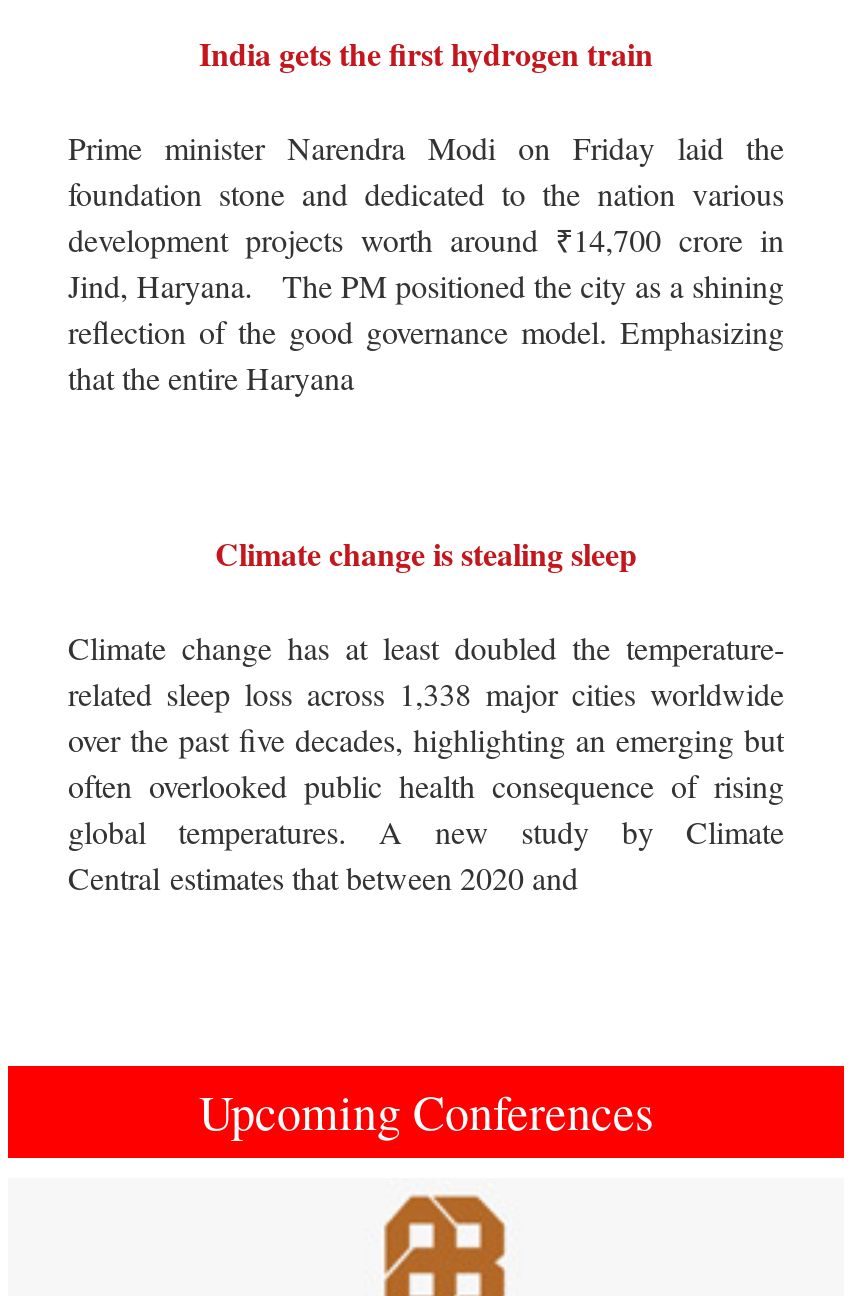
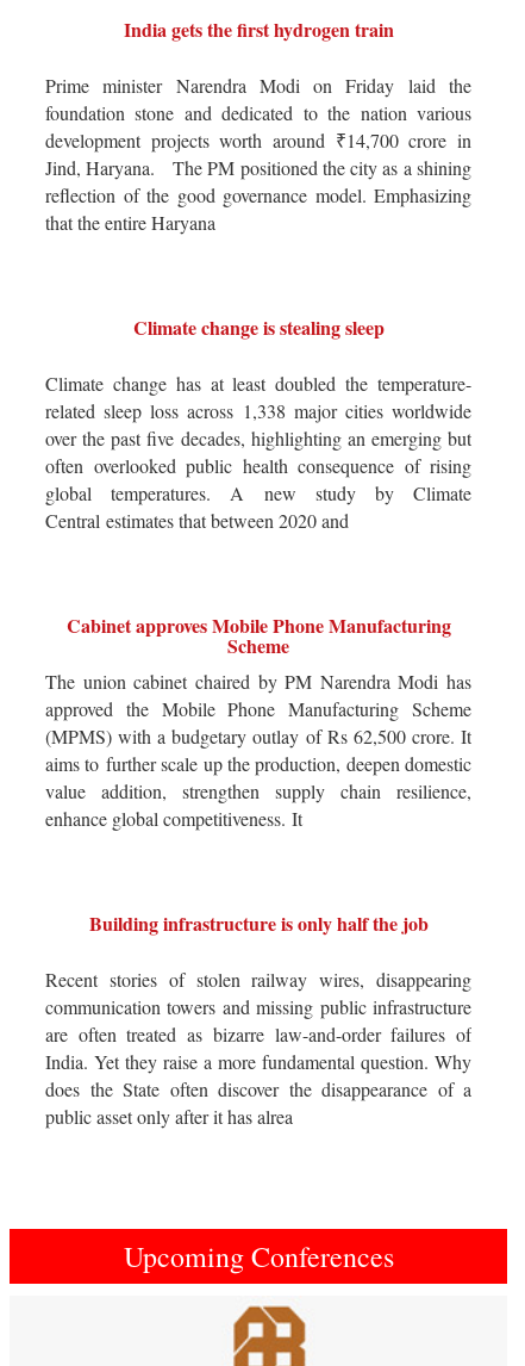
none -> [45,611,471,830] Cabinet approves Mobile Phone Manufacturing | Scheme | The union cabinet chaired by PM Narendra Modi has | approved the Mobile Phone Manufacturing Scheme | (MPMS) with a budgetary outlay of Rs 62,500 crore. It | aims to further scale up the production, deepen domestic | value addition, strengthen supply chain resilience, | enhance global competitiveness. It
none -> [45,909,471,1128] Building infrastructure is only half the job | Recent stories of stolen railway wires, disappearing | communication towers and missing public infrastructure | are often treated as bizarre law-and-order failures of | India. Yet they raise a more fundamental question. Why | does the State often discover the disappearance of a | public asset only after it has alrea

